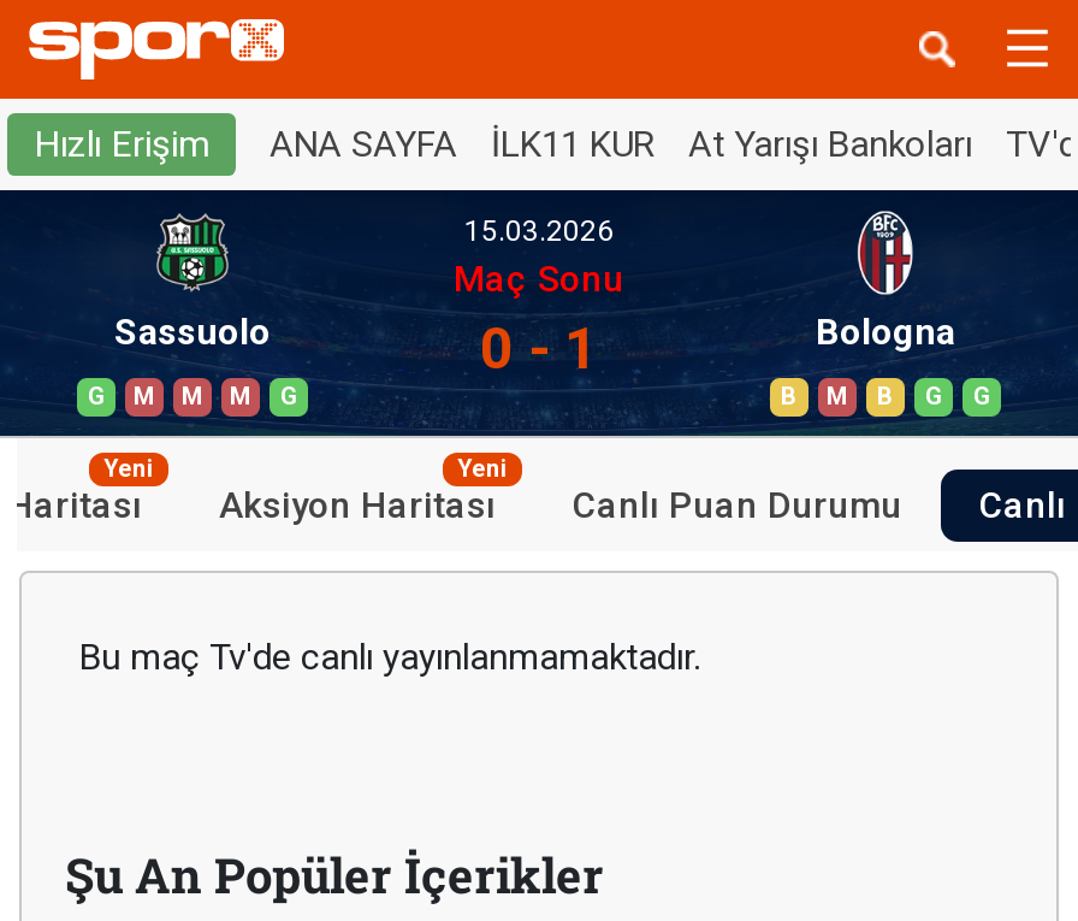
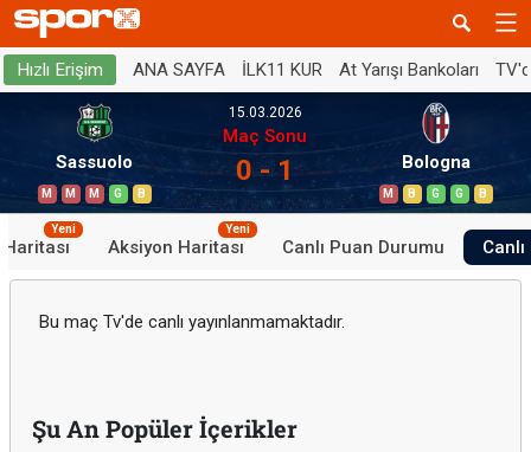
[88,383,105,409] G -> none
[781,383,798,409] B -> none
none -> [138,187,146,200] B
none -> [479,187,488,200] B

